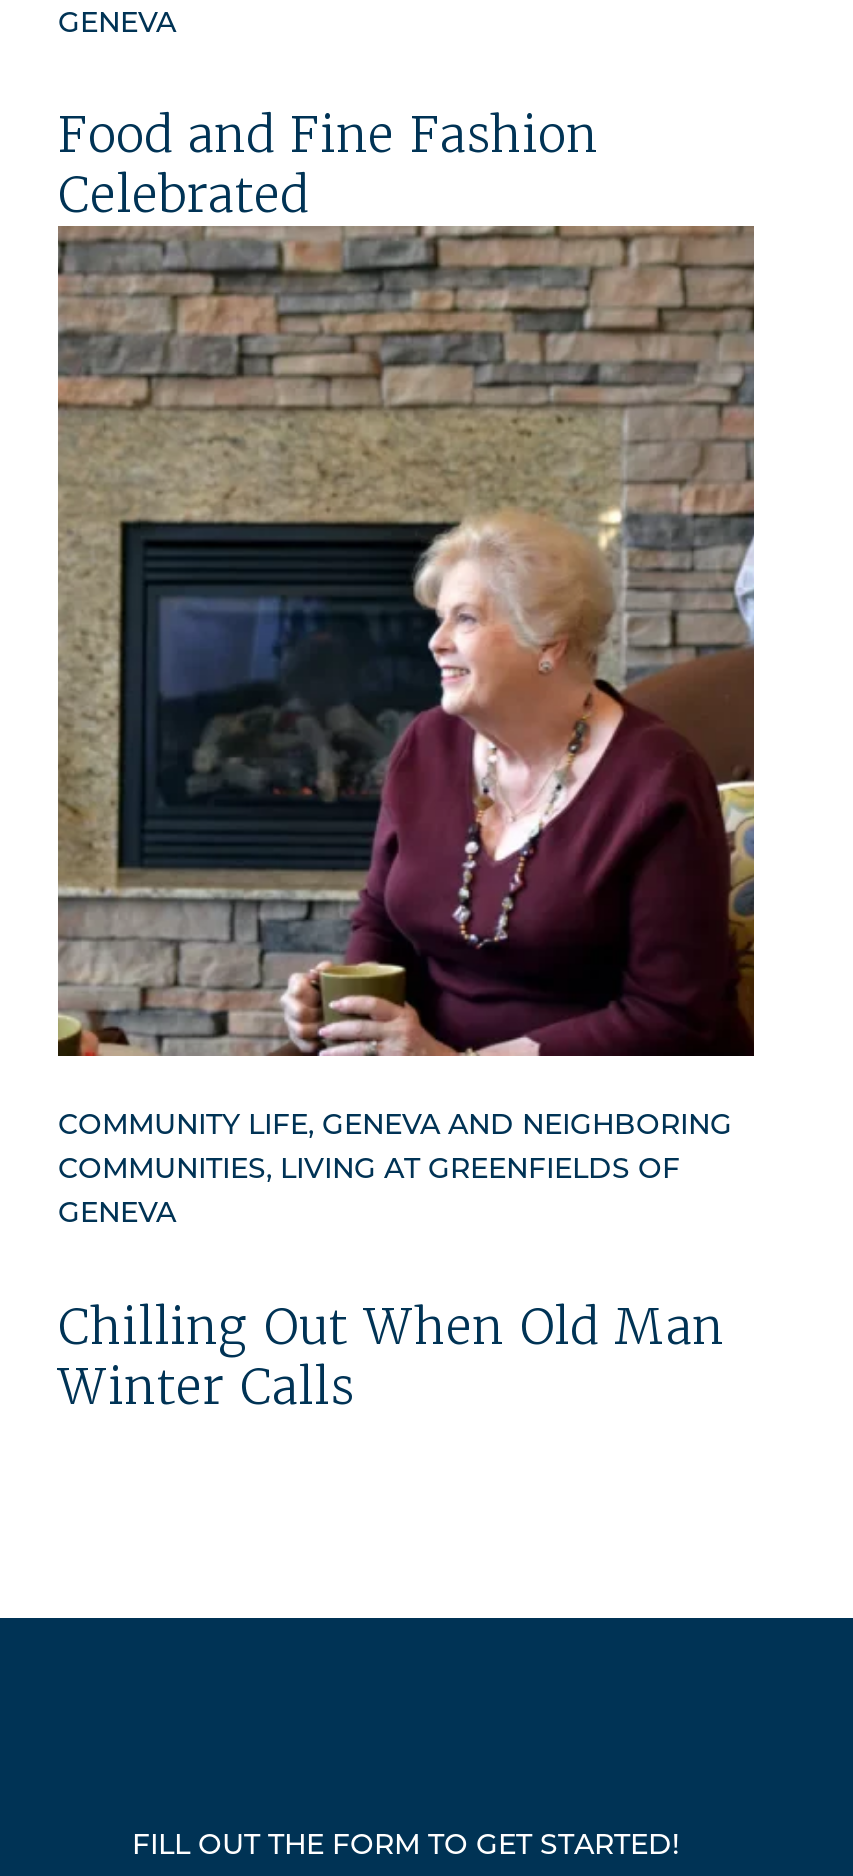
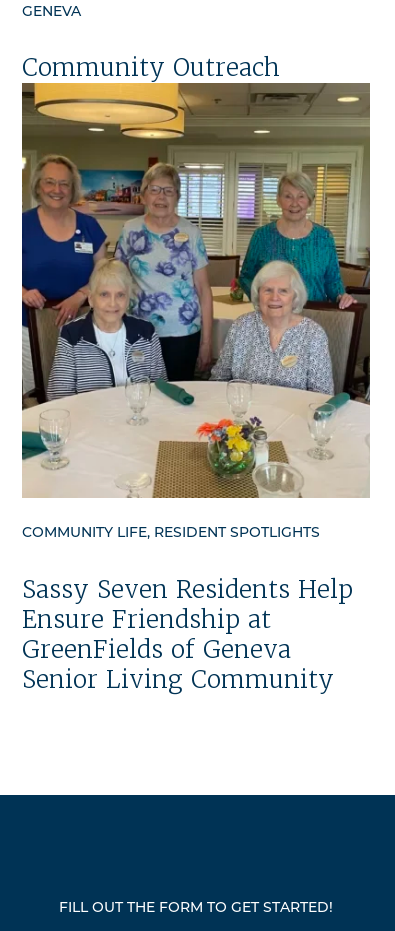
[56,105,756,1058] [image] | Food and Fine Fashion | Celebrated -> [21,52,371,513] [image] | Community Outreach
[58,1113,732,1418] COMMUNITY LIFE, GENEVA AND NEIGHBORING | COMMUNITIES, LIVING AT GREENFIELDS OF | GENEVA | Chilling Out When Old Man | Winter Calls -> [22,526,353,695] COMMUNITY LIFE, RESIDENT SPOTLIGHTS | Sassy Seven Residents Help | Ensure Friendship at | GreenFields of Geneva | Senior Living Community

